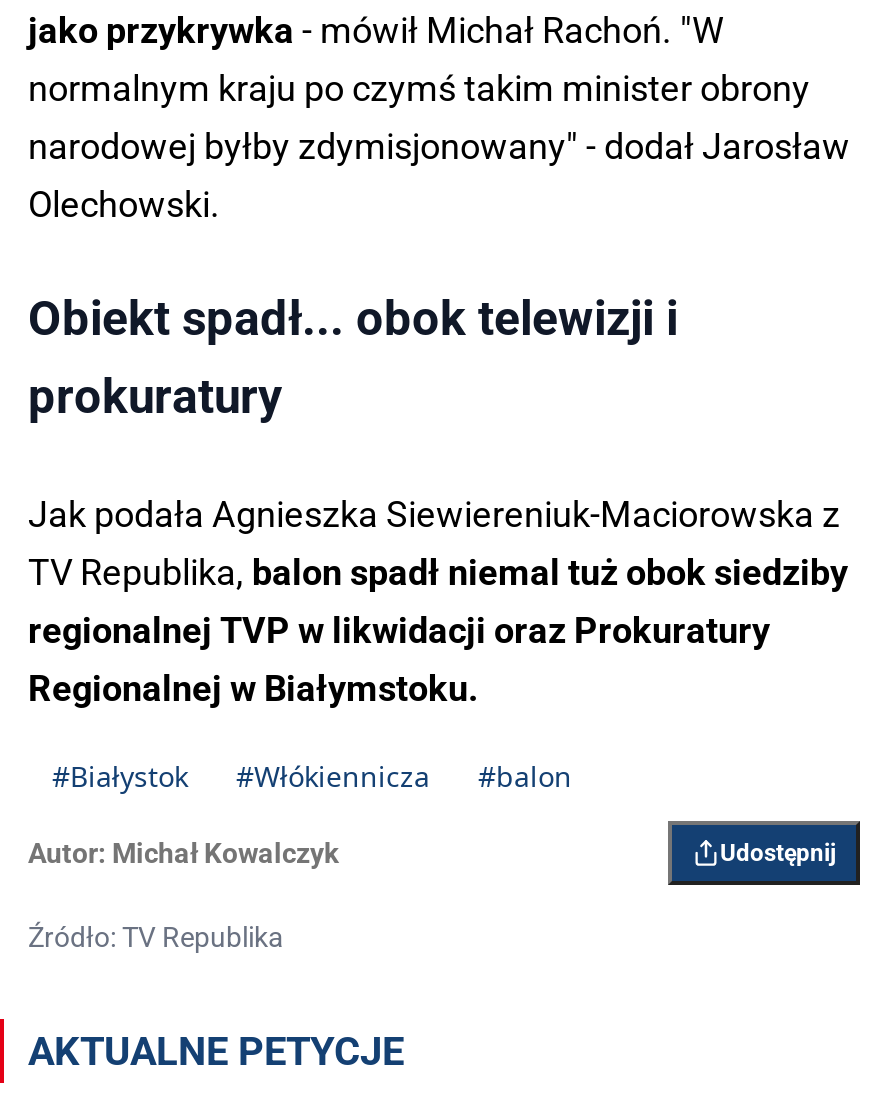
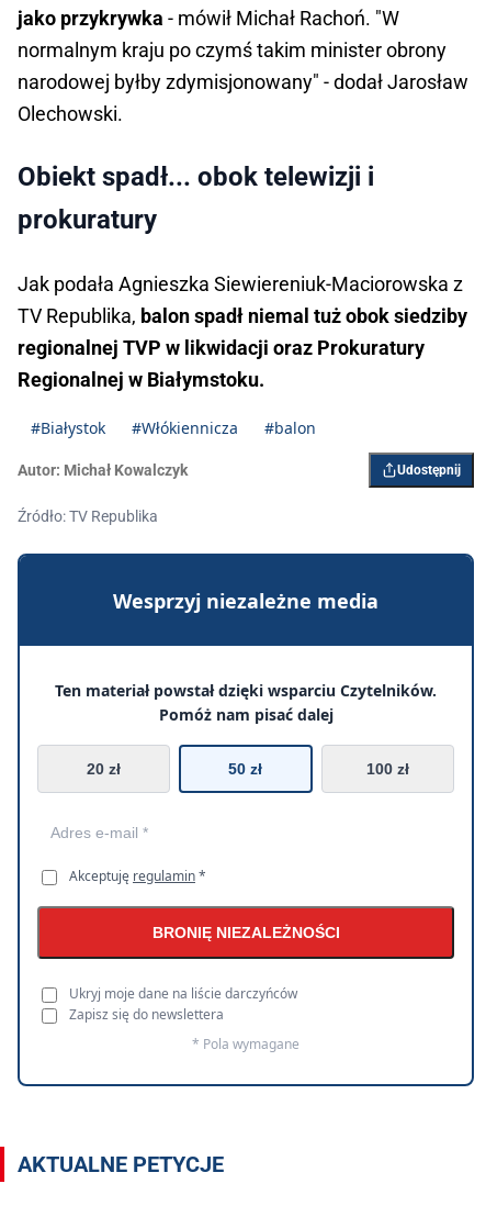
none -> [16,552,475,1087] [image] | Wesprzyj niezależne media | Ten materiał powstał dzięki wsparciu Czytelników. | Pomóż nam pisać dalej | 20 zł | 50 zł | 100 zł
none -> [69,867,340,1053] Akceptuję regulamin * | BRONIĘ NIEZALEŻNOŚCI | Ukryj moje dane na liście darczyńców | Zapisz się do newslettera | * Pola wymagane

